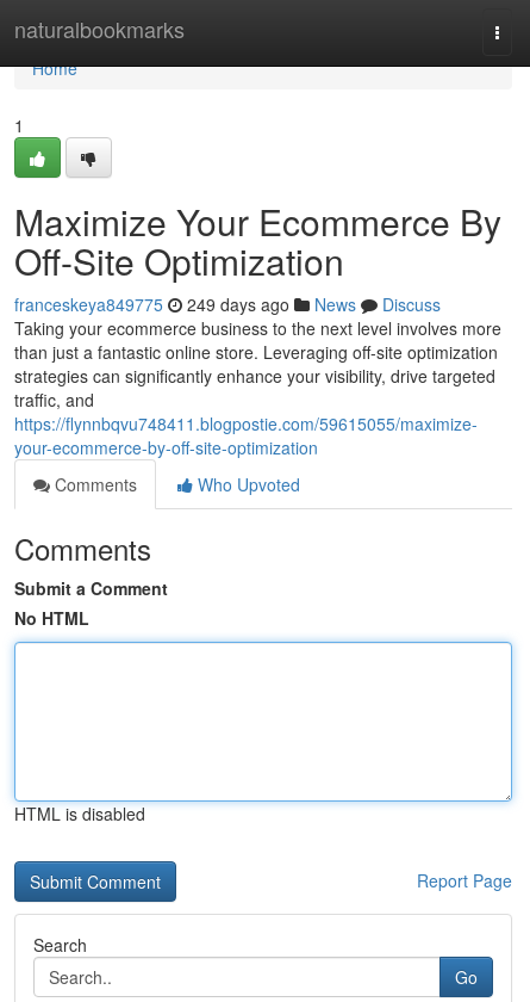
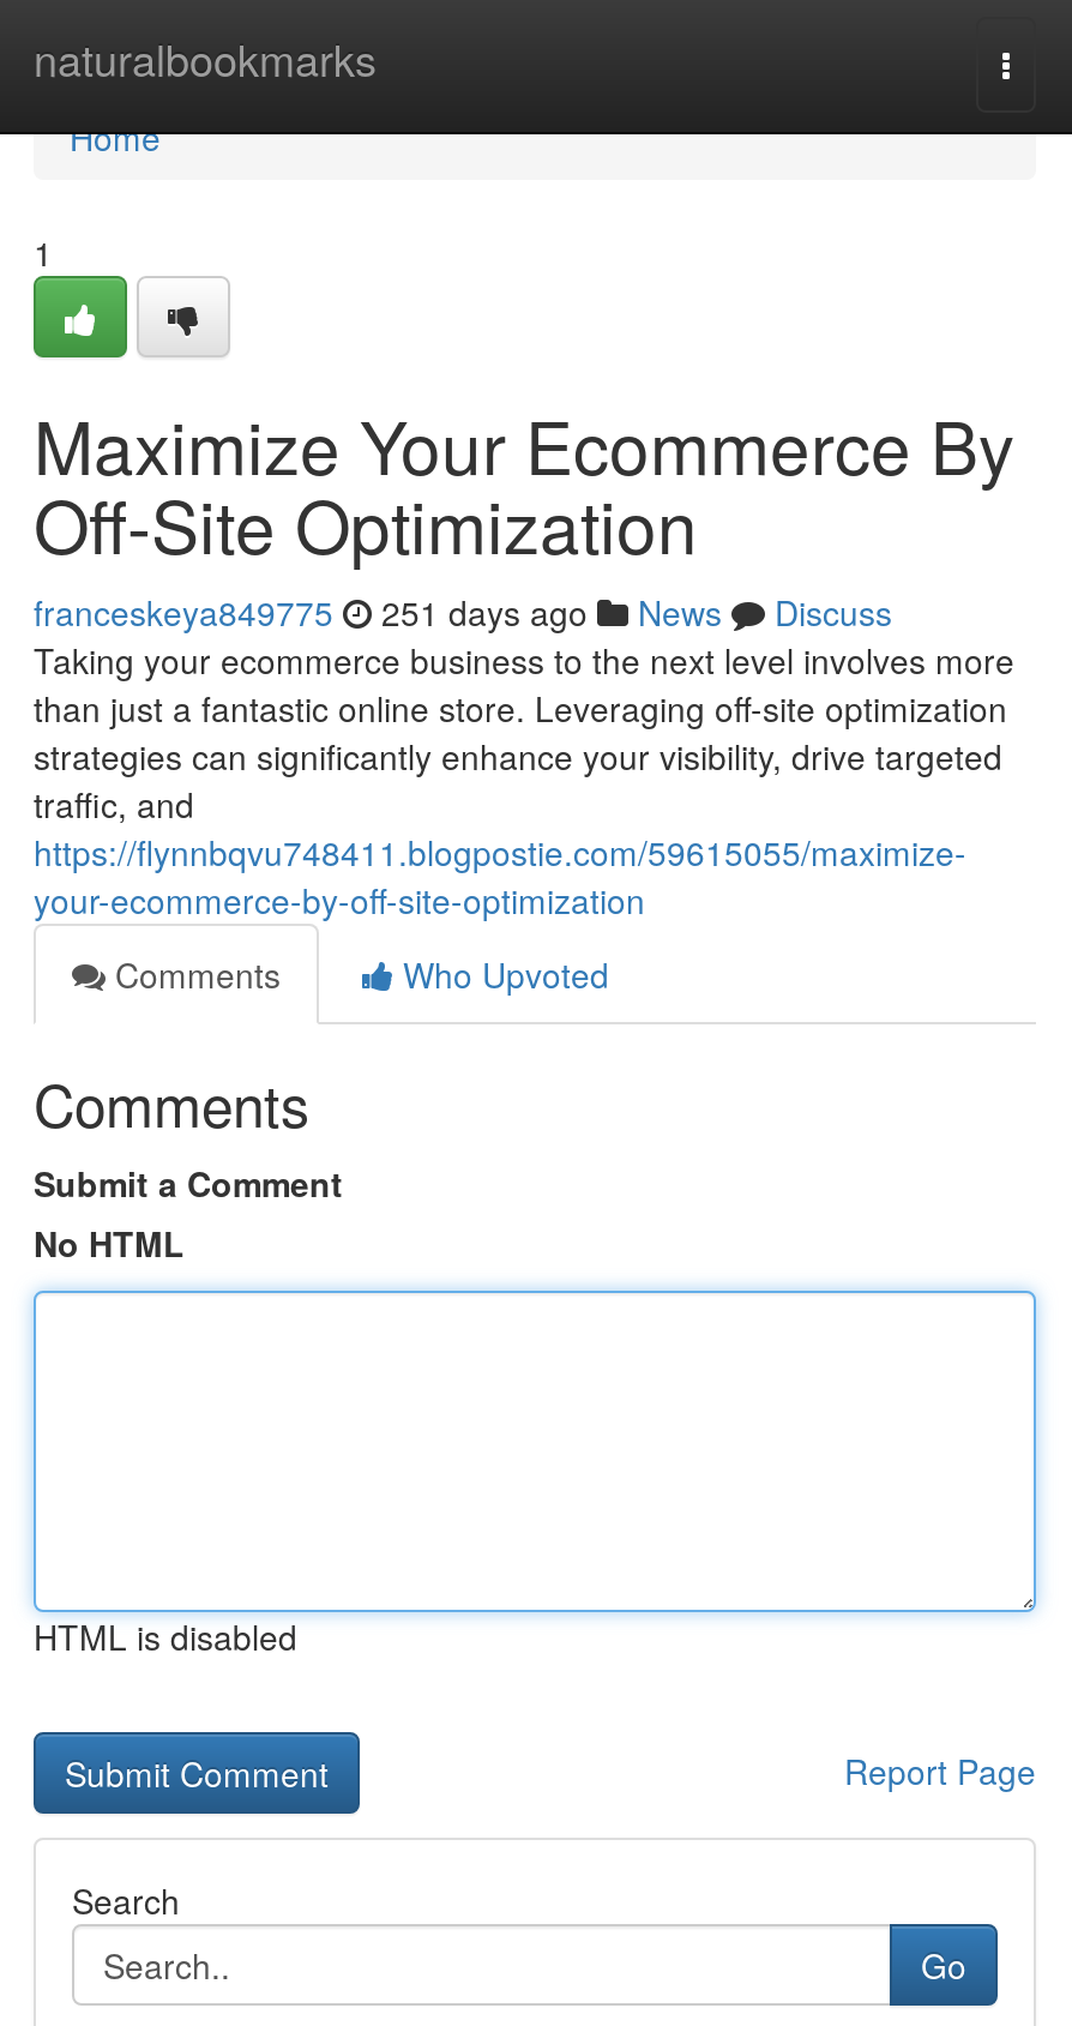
[14,292,441,316] franceskeya849775 249 days ago News Discuss -> [34,588,892,636] franceskeya849775 251 days ago News Discuss

